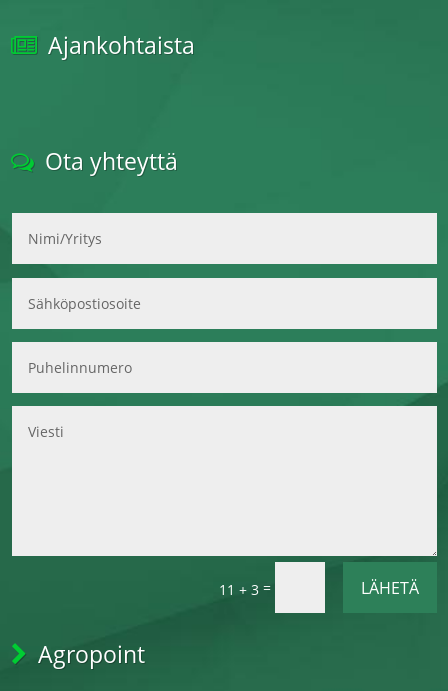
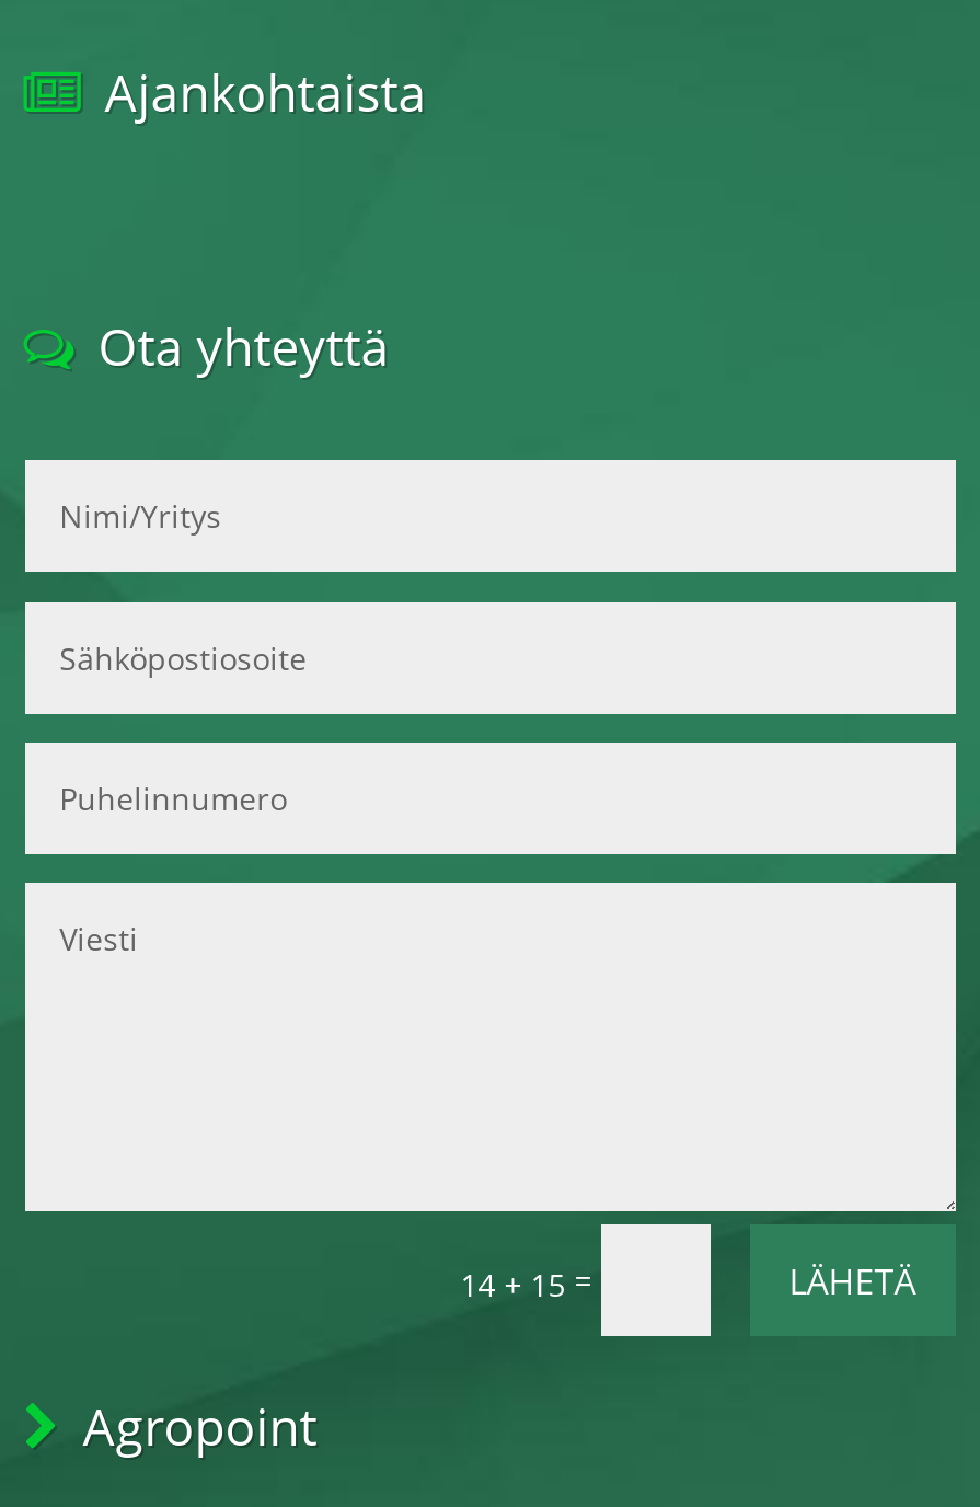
[219,578,275,599] 11 + 3 = -> [461,1260,601,1306] 14 + 15 =

